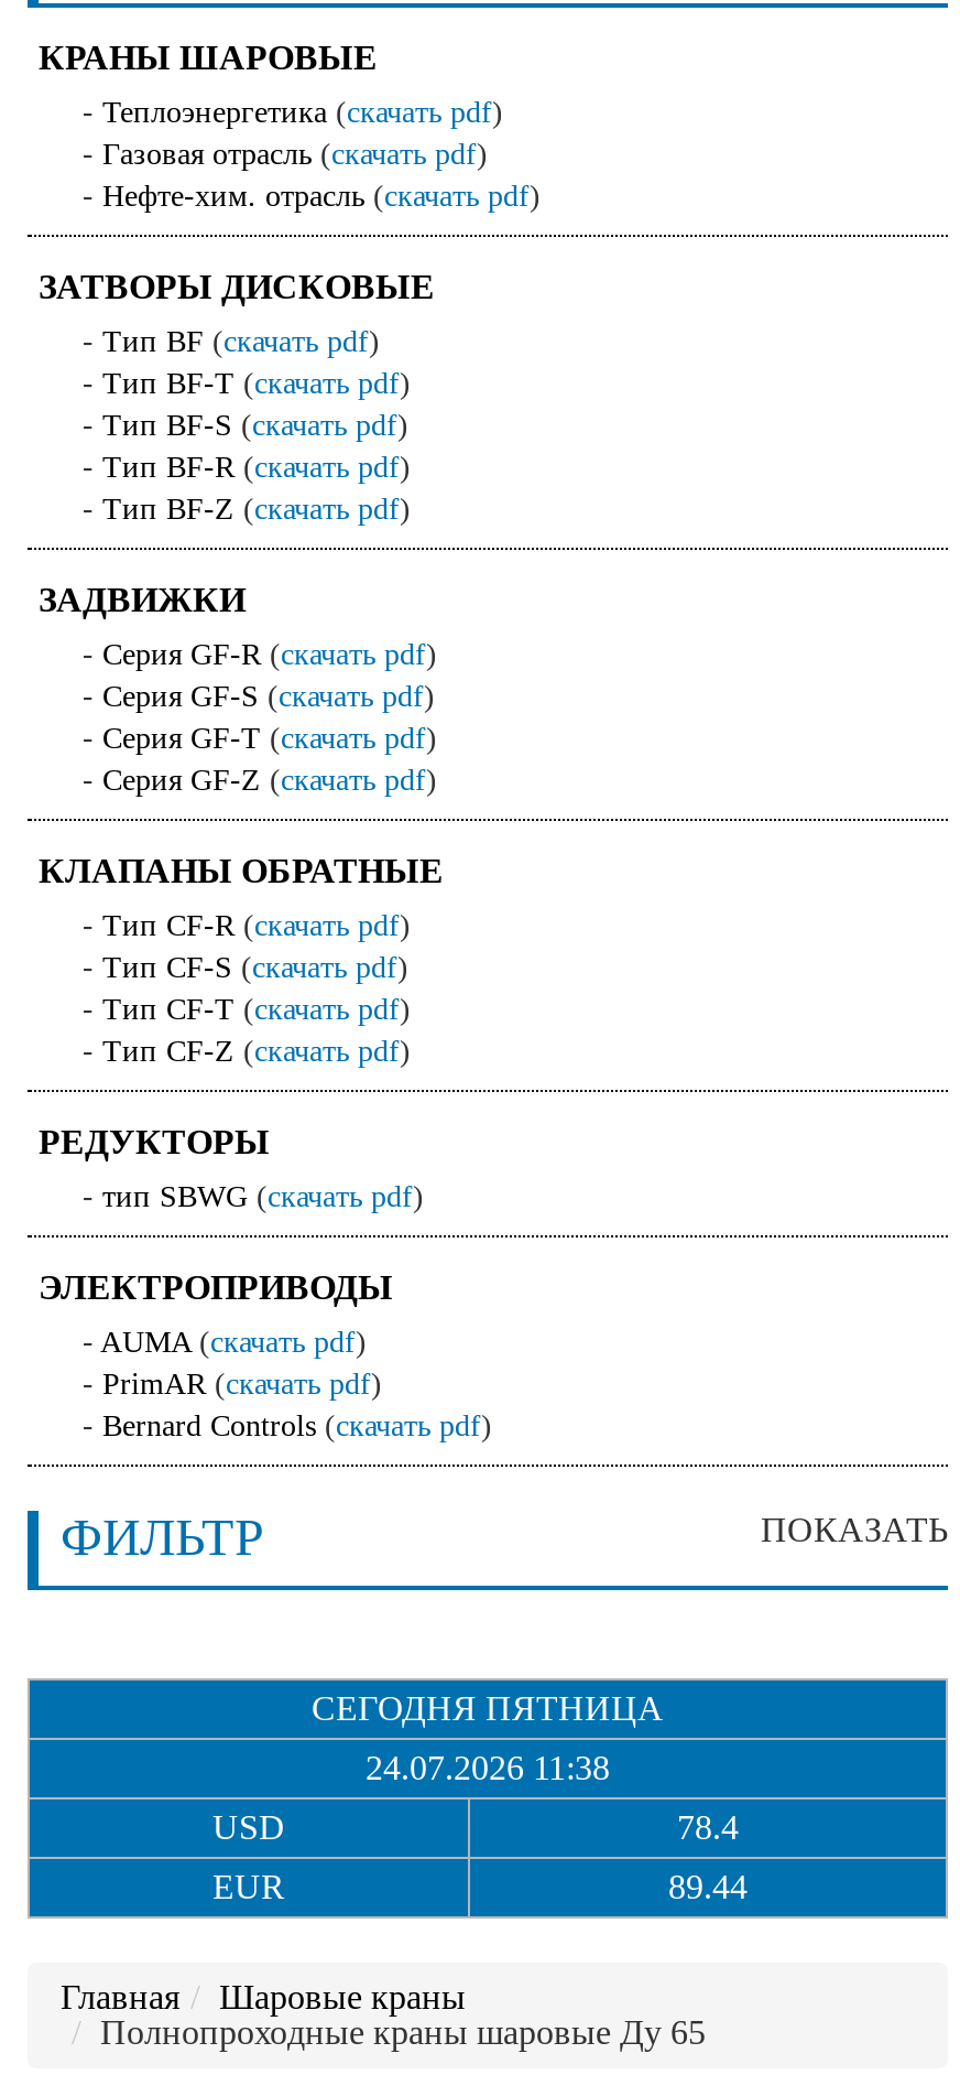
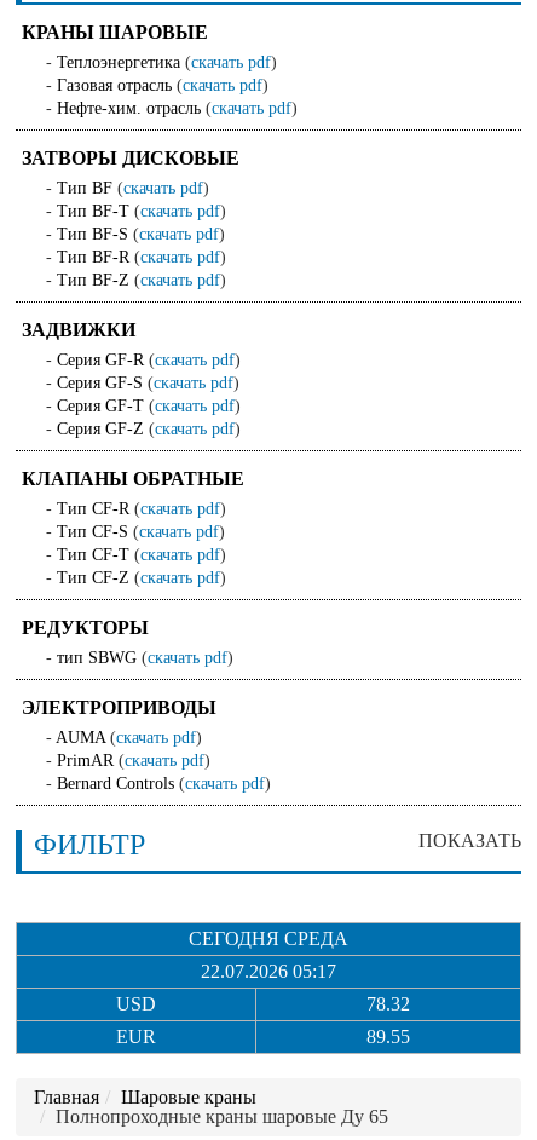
[312,1689,664,1727] СЕГОДНЯ ПЯТНИЦА -> [189,928,348,949] СЕГОДНЯ СРЕДА
[366,1749,610,1786] 24.07.2026 11:38 -> [201,961,336,981] 22.07.2026 05:17
[677,1808,739,1846] 78.4 -> [366,994,410,1014] 78.32
[668,1868,748,1905] 89.44 -> [366,1026,410,1047] 89.55

